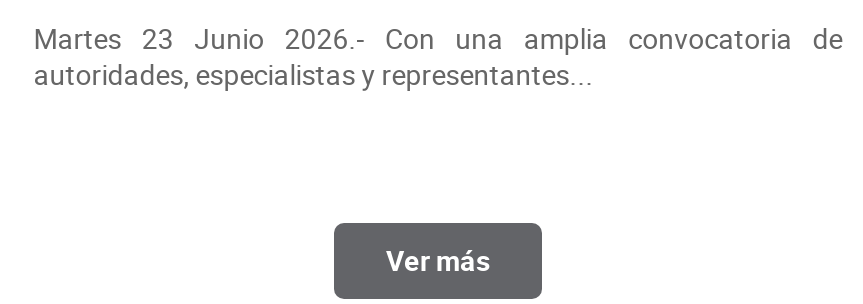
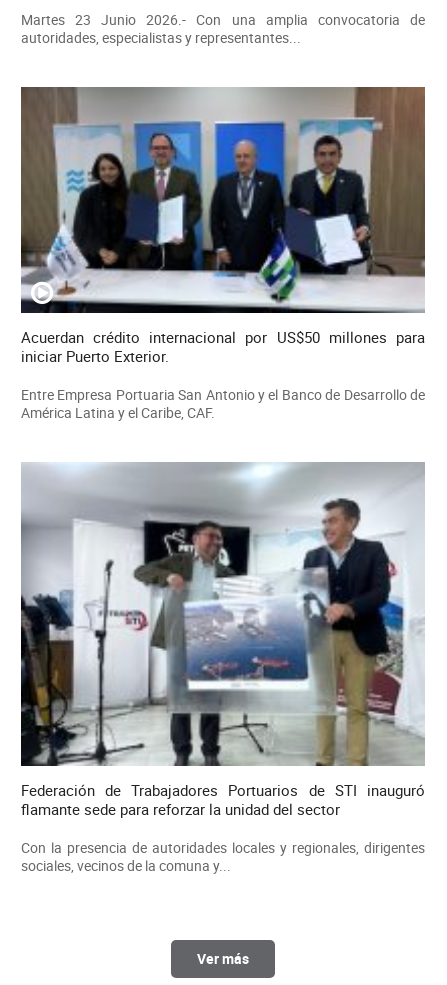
none -> [20,86,426,422] [image] | Acuerdan crédito internacional por US$50 millones para | iniciar Puerto Exterior. | Entre Empresa Portuaria San Antonio y el Banco de Desarrollo de | América Latina y el Caribe, CAF.
none -> [20,462,425,875] [image] | Federación de Trabajadores Portuarios de STI inauguró | flamante sede para reforzar la unidad del sector | Con la presencia de autoridades locales y regionales, dirigentes | sociales, vecinos de la comuna y...

